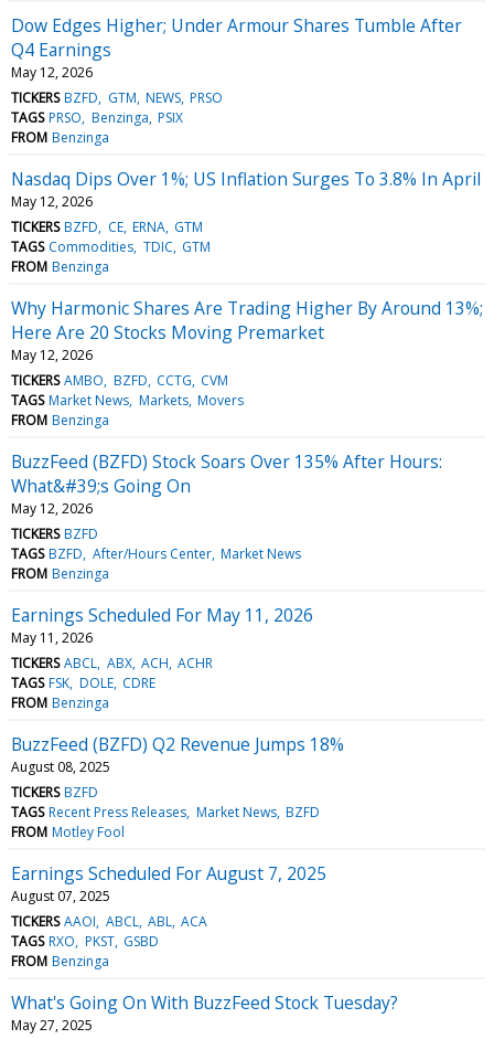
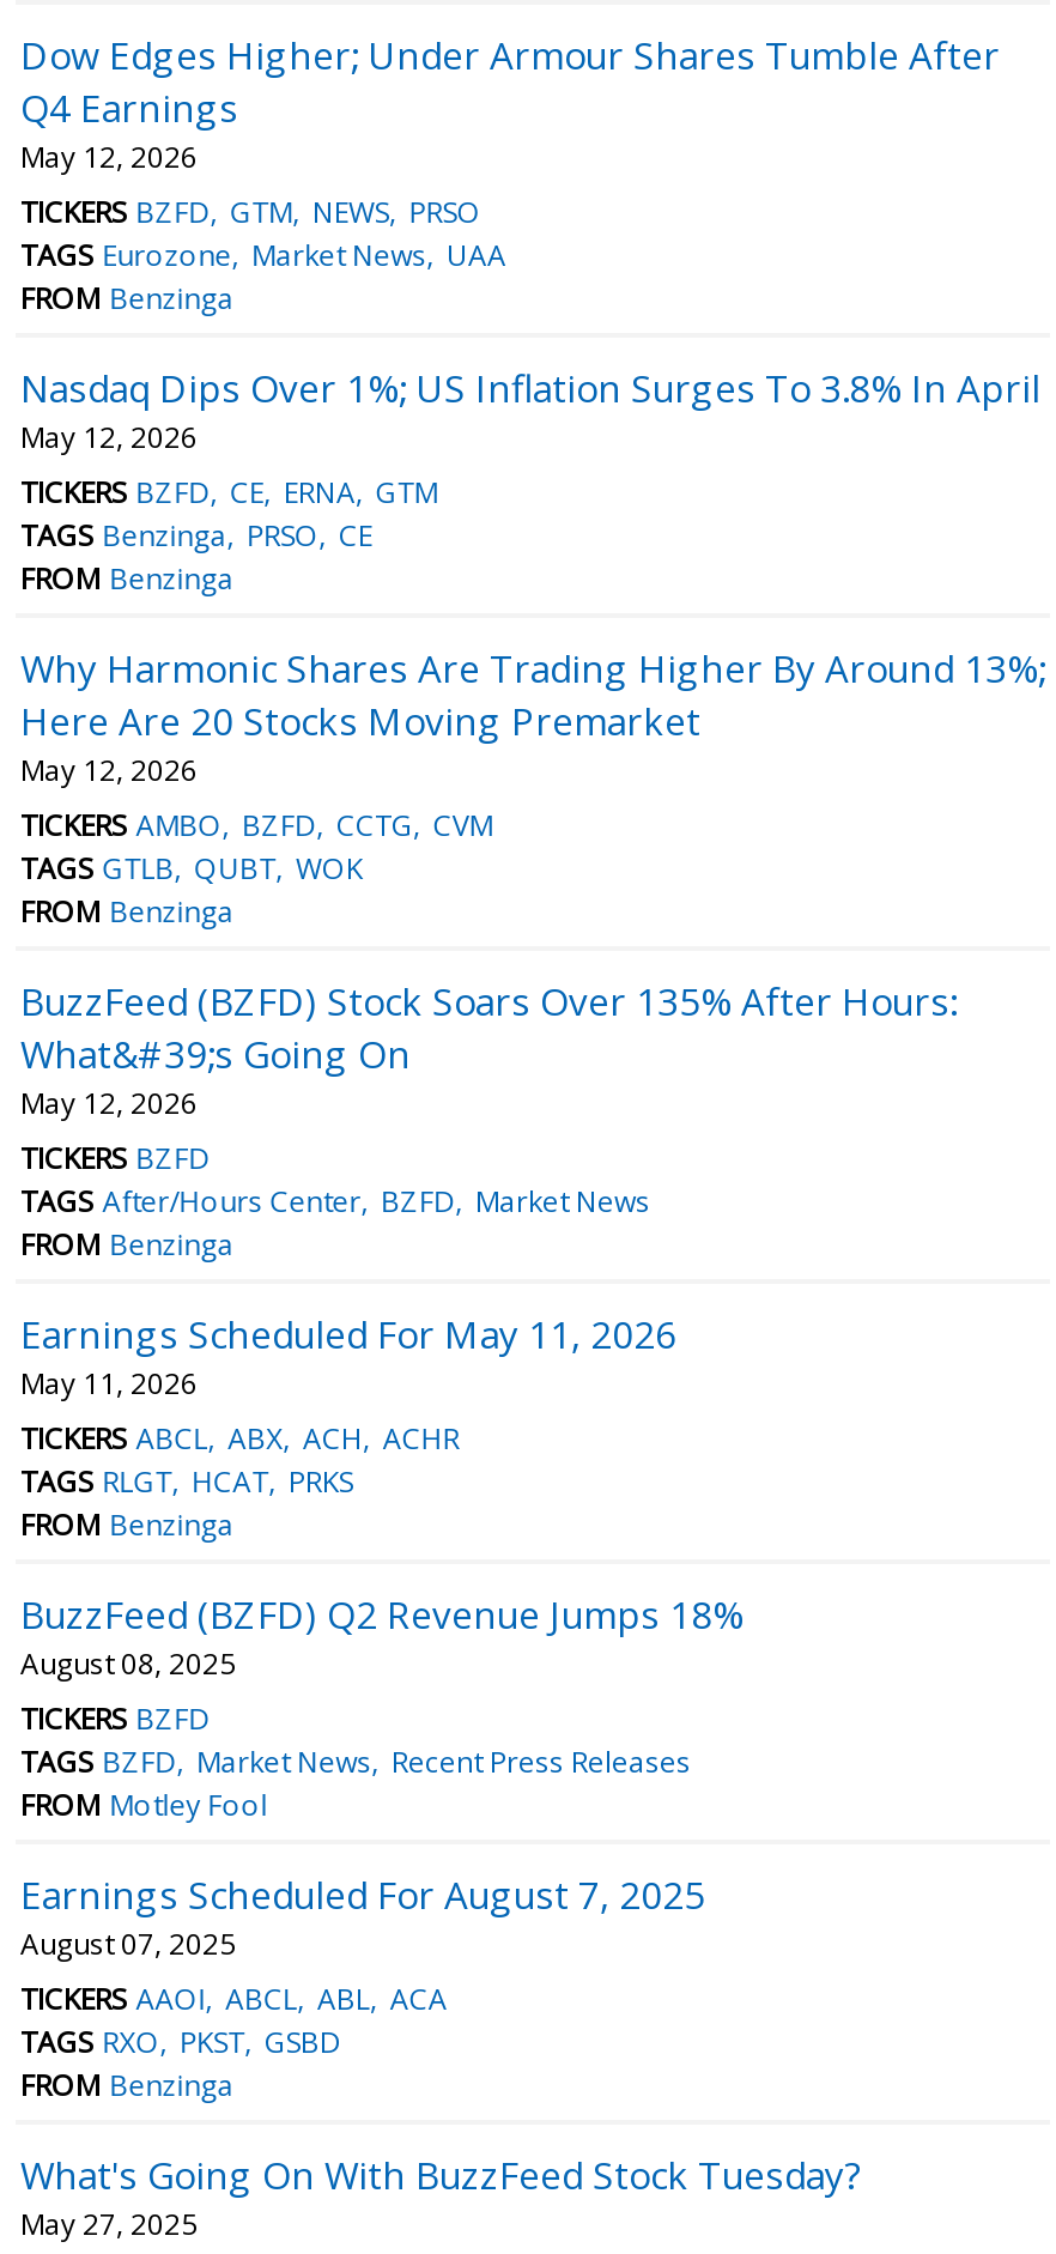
[11,108,183,127] TAGS PRSO Benzinga PSIX -> [20,235,506,275] TAGS Eurozone Market News UAA
[11,237,211,256] TAGS Commodities TDIC GTM -> [20,515,372,555] TAGS Benzinga PRSO CE
[11,391,244,410] TAGS Market News Markets Movers -> [20,848,363,888] TAGS GTLB QUBT WOK
[11,544,301,563] TAGS BZFD After/Hours Center Market News -> [20,1181,650,1221] TAGS After/Hours Center BZFD Market News
[11,673,155,692] TAGS FSK DOLE CDRE -> [20,1461,353,1502] TAGS RLGT HCAT PRKS
[11,803,320,821] TAGS Recent Press Releases Market News BZFD -> [20,1741,691,1782] TAGS BZFD Market News Recent Press Releases

